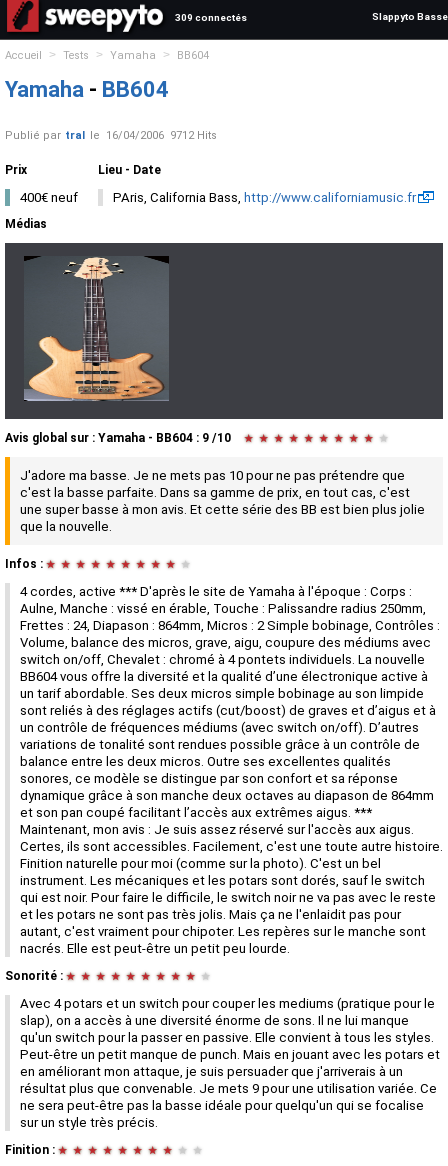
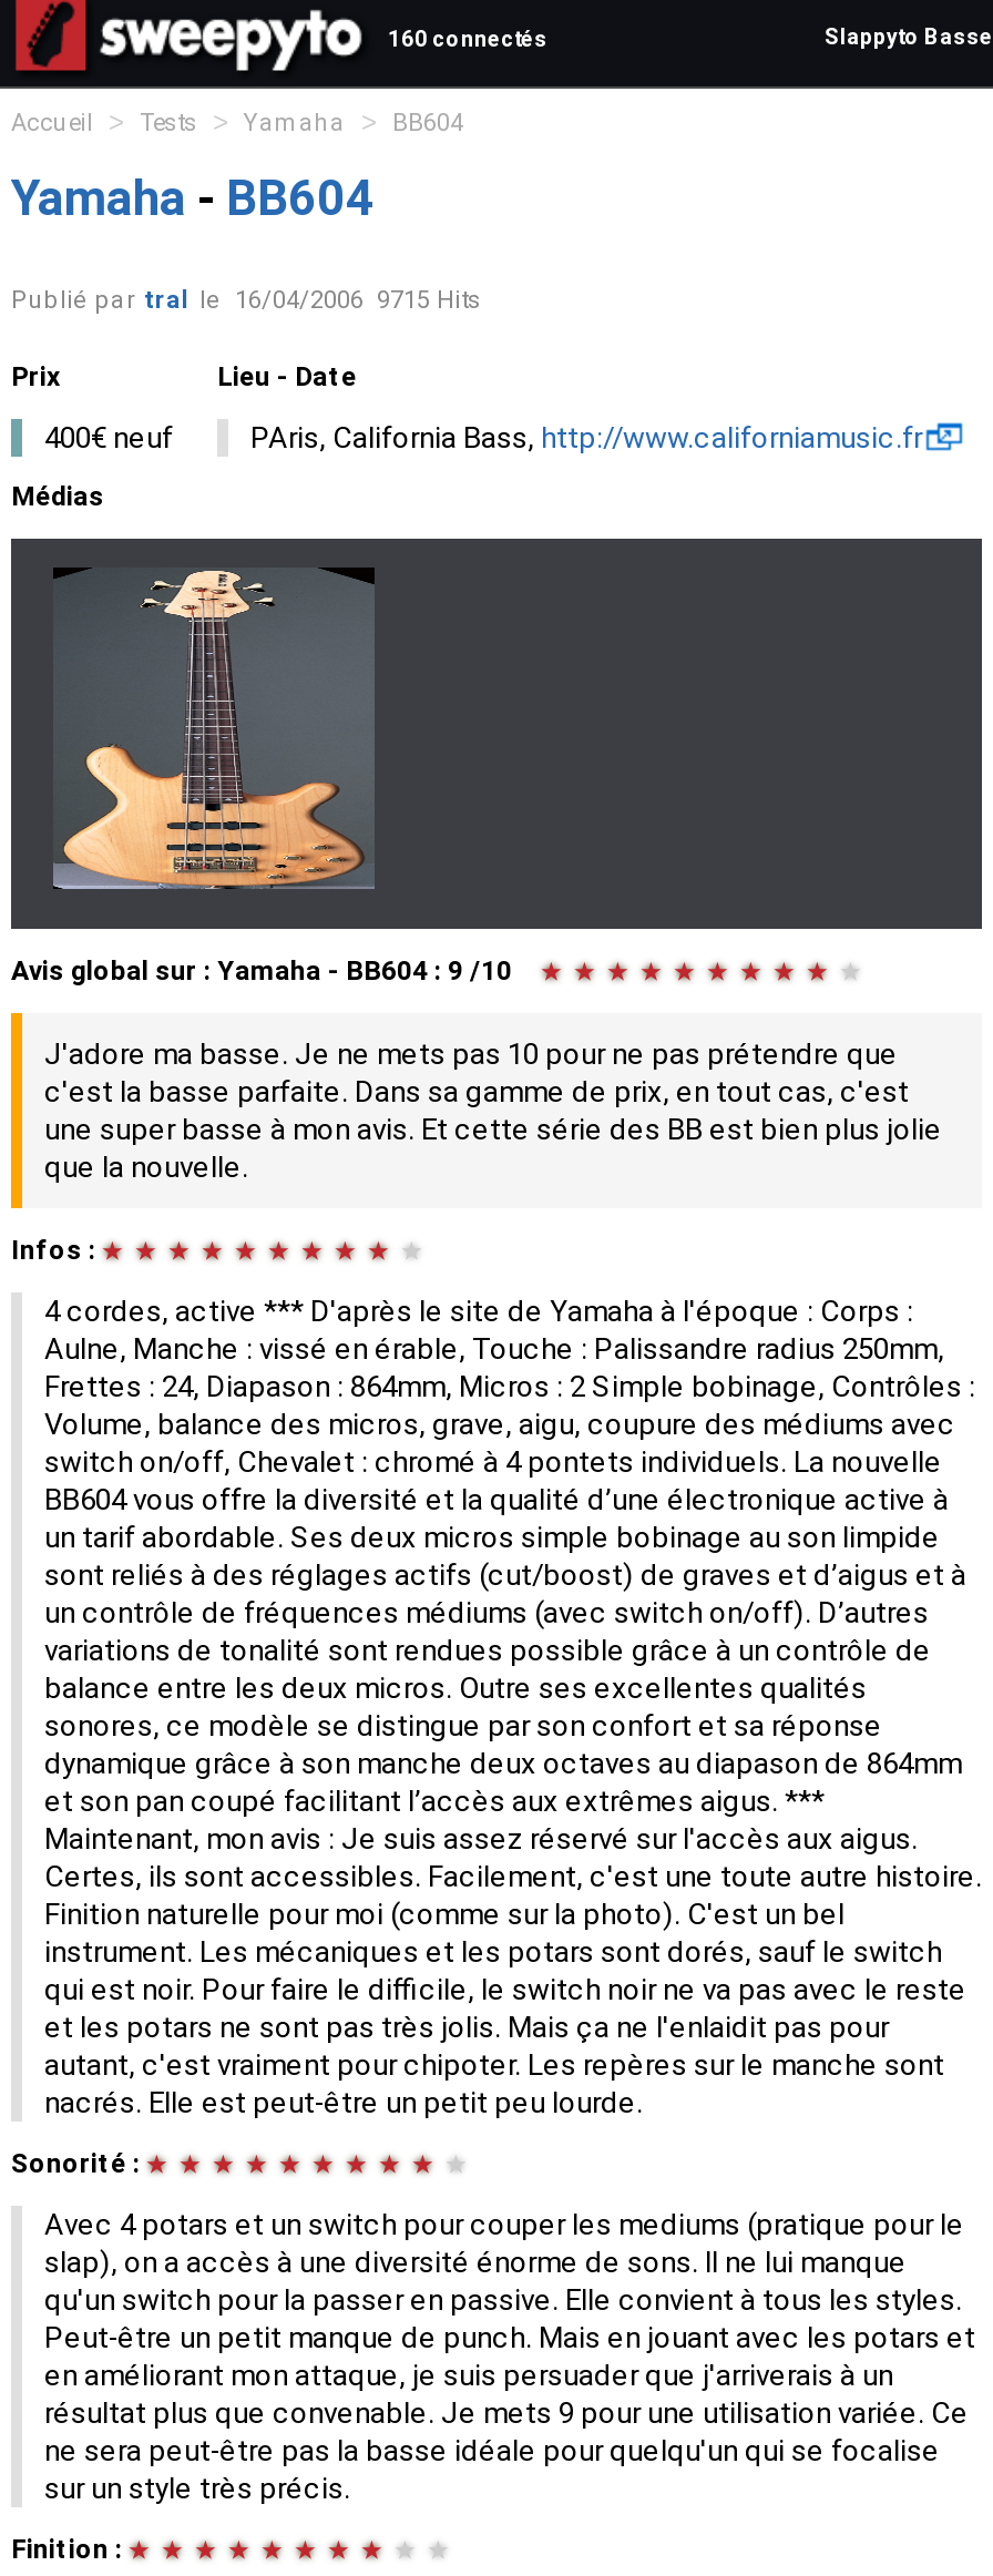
[175,12,247,23] 309 connectés -> [388,27,547,51] 160 connectés
[5,129,217,142] Publié par tral le 16/04/2006 9712 Hits -> [11,286,481,315] Publié par tral le 16/04/2006 9715 Hits

